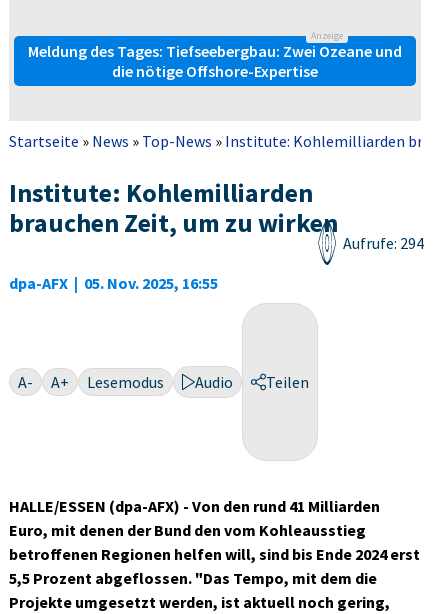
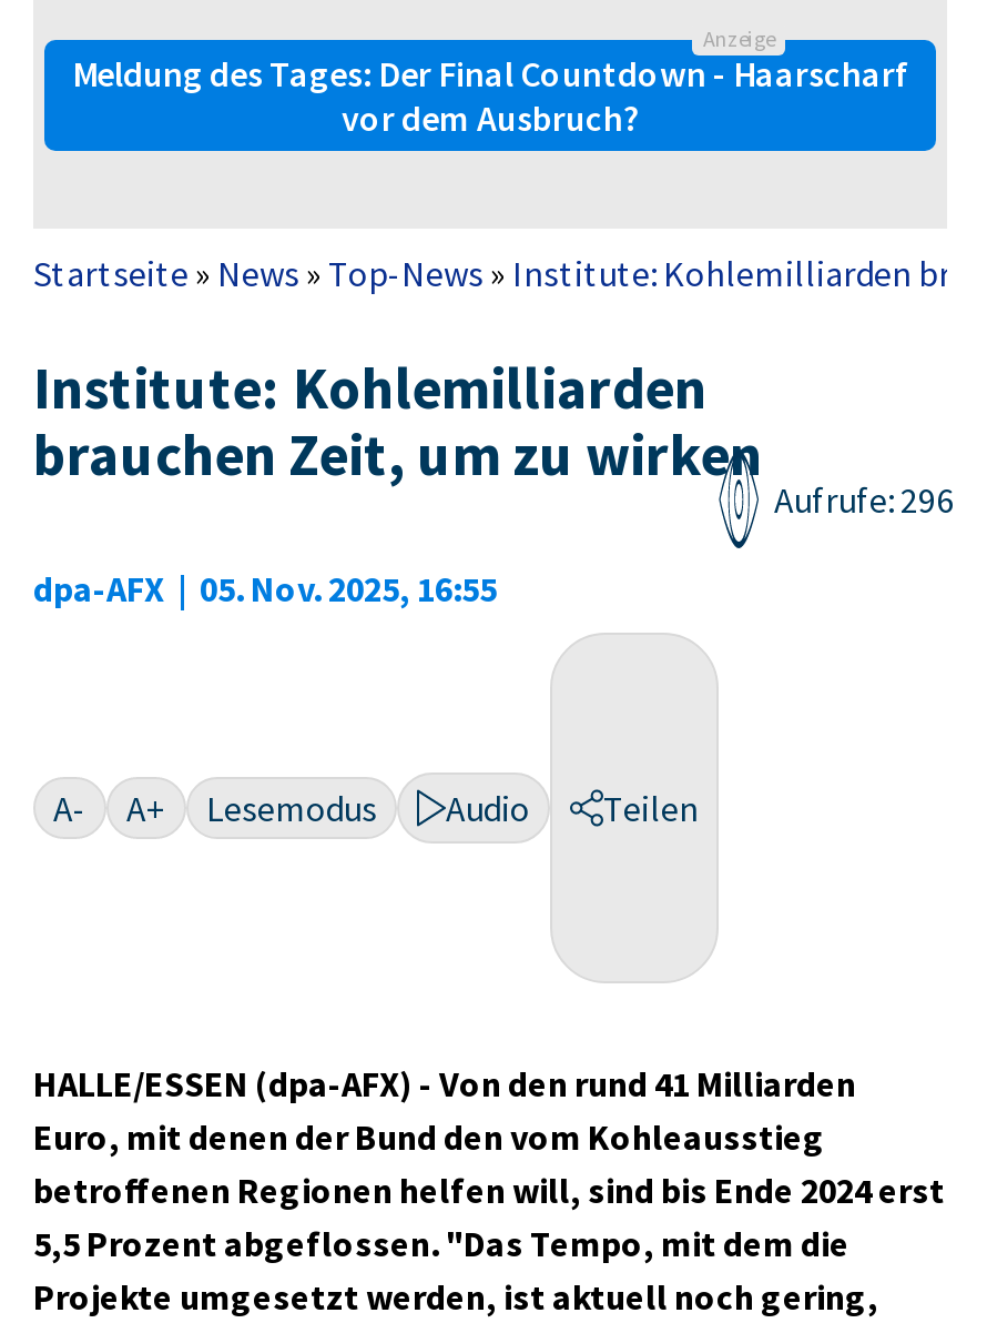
[28,41,402,81] Meldung des Tages: Tiefseebergbau: Zwei Ozeane und | die nötige Offshore-Expertise -> [72,50,908,139] Meldung des Tages: Der Final Countdown - Haarscharf | vor dem Ausbruch?
[343,233,424,253] Aufrufe: 294 -> [774,477,954,522] Aufrufe: 296

